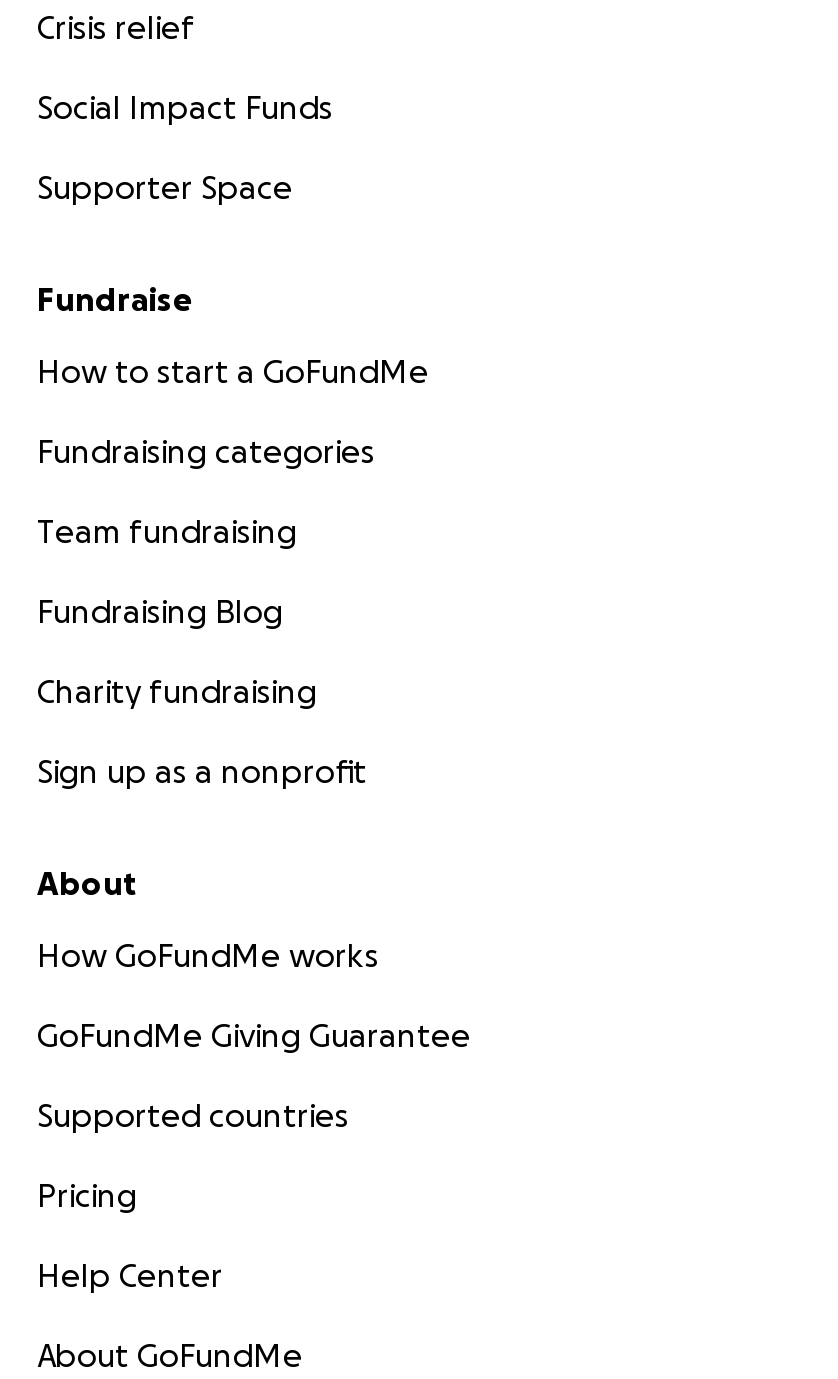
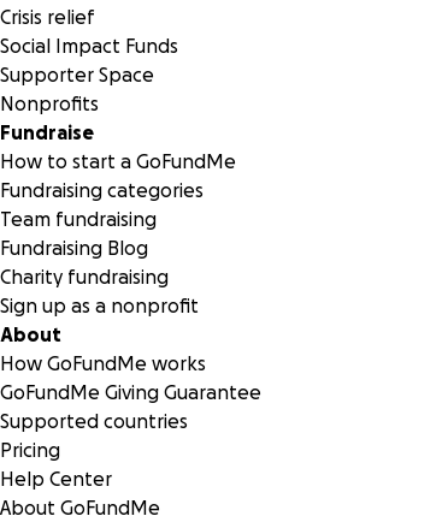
none -> [0,93,99,114] Nonprofits

